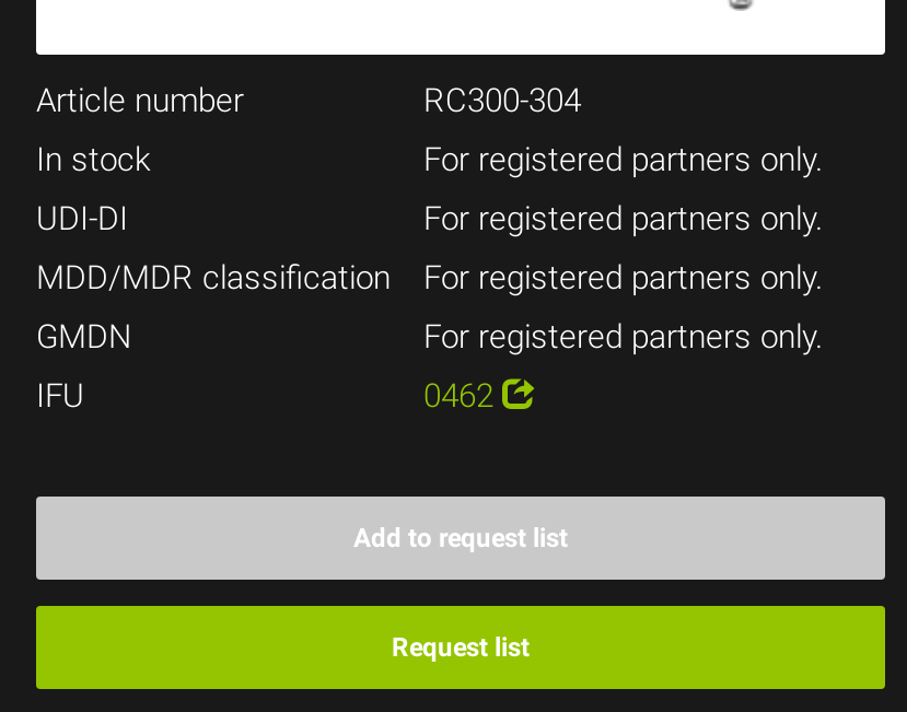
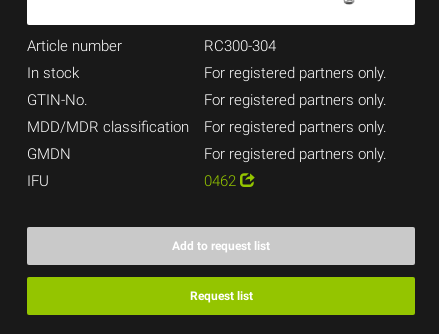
[36,199,128,238] UDI-DI -> [27,91,88,109] GTIN-No.

